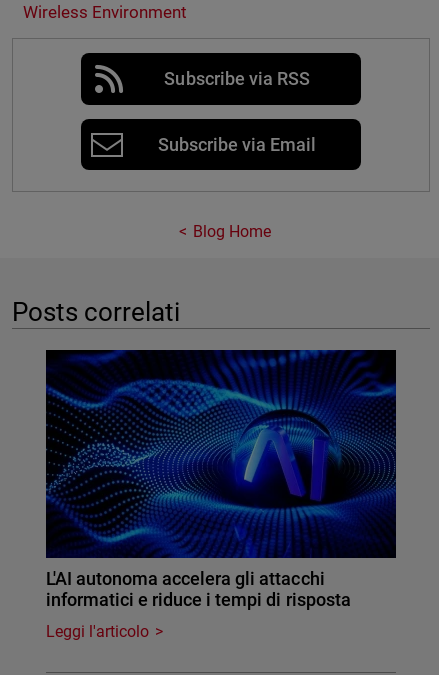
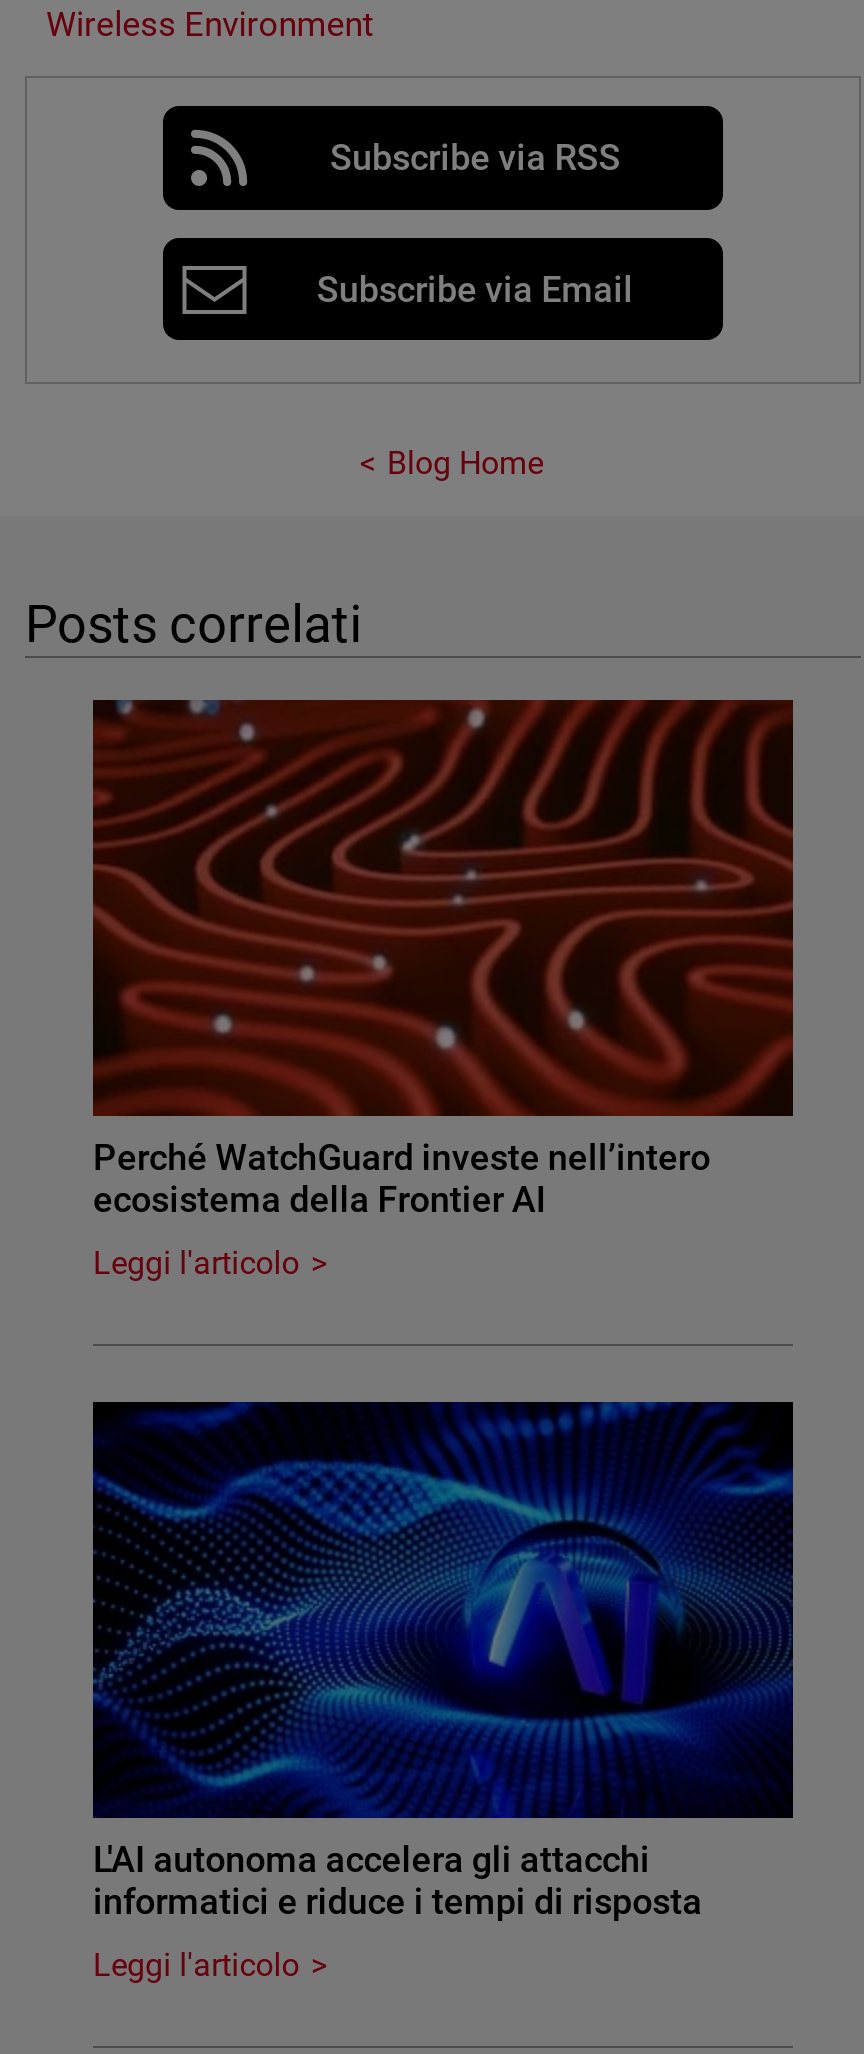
none -> [91,698,795,1282] [image] | Perché WatchGuard investe nell’intero | ecosistema della Frontier AI | Leggi l'articolo

